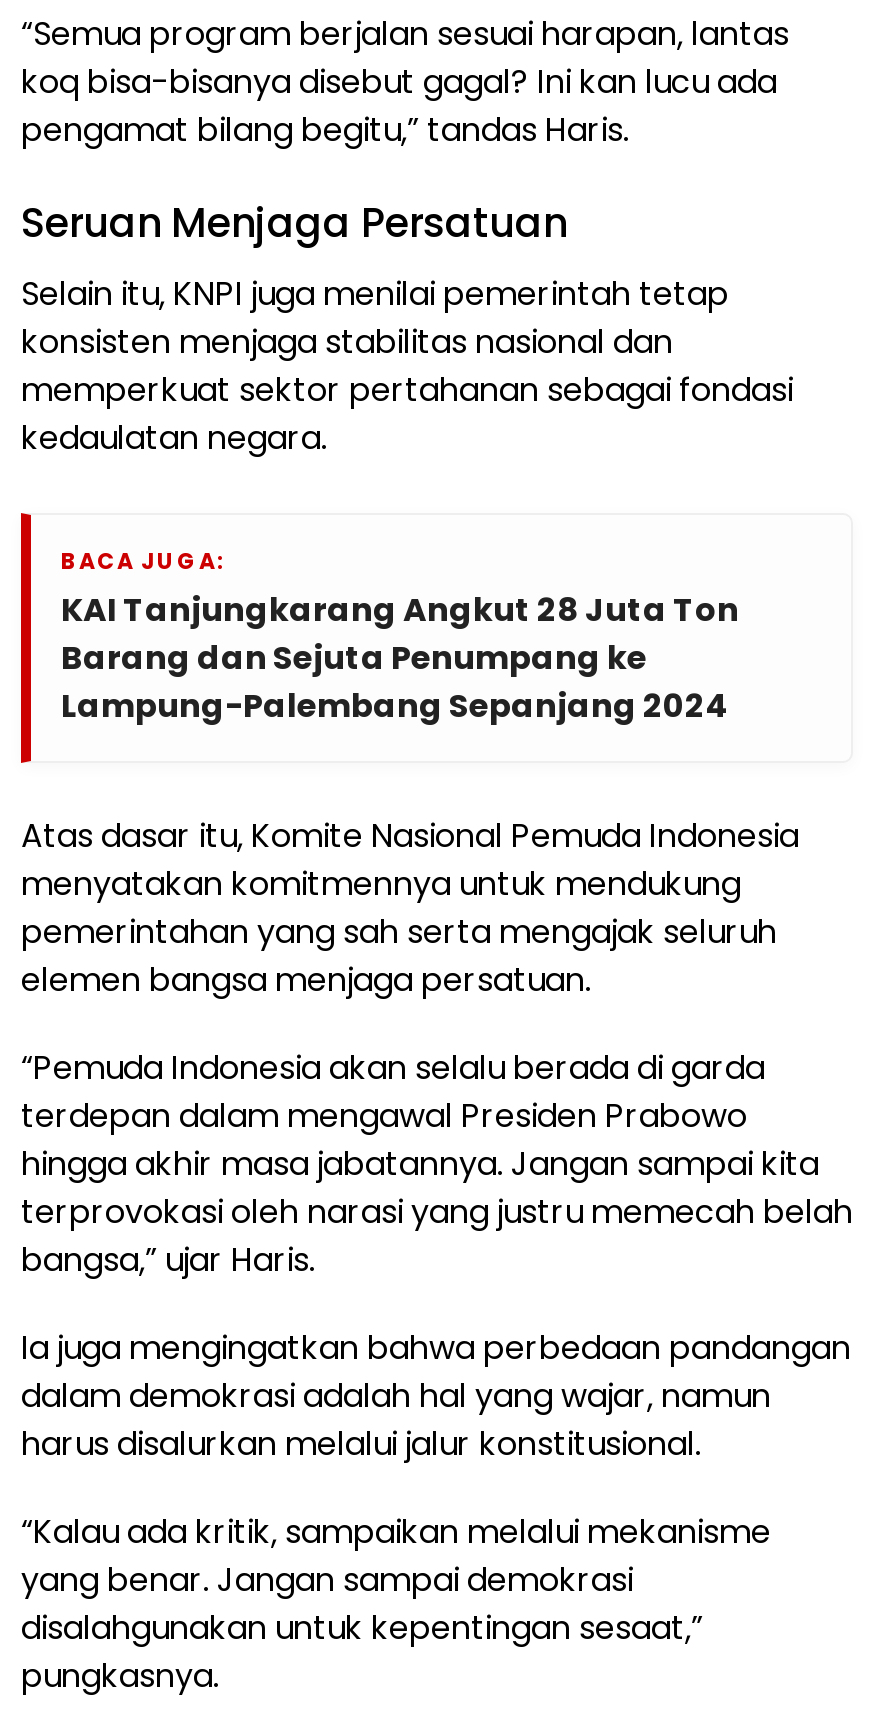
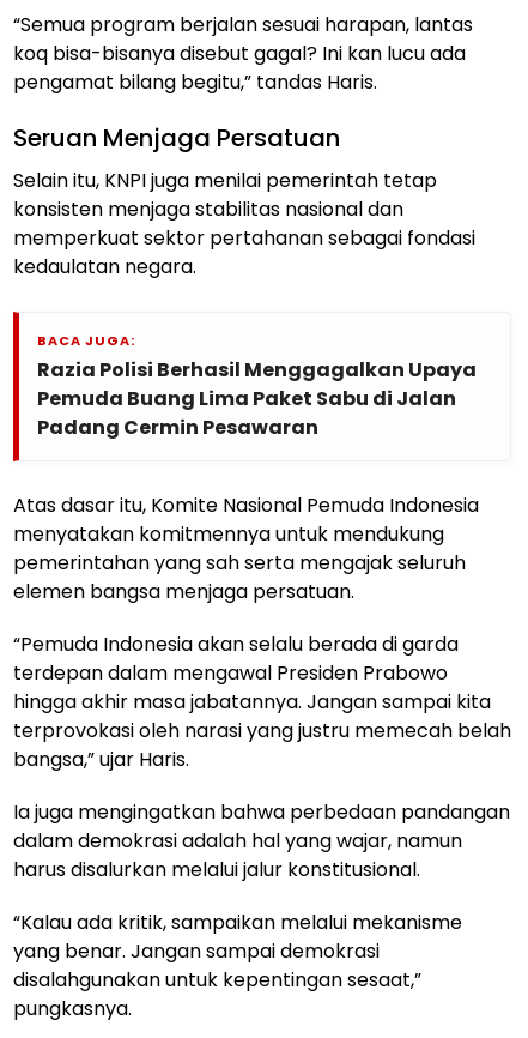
[61,587,739,729] KAI Tanjungkarang Angkut 28 Juta Ton | Barang dan Sejuta Penumpang ke | Lampung-Palembang Sepanjang 2024 -> [37,356,477,441] Razia Polisi Berhasil Menggagalkan Upaya | Pemuda Buang Lima Paket Sabu di Jalan | Padang Cermin Pesawaran

